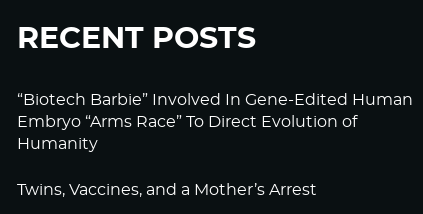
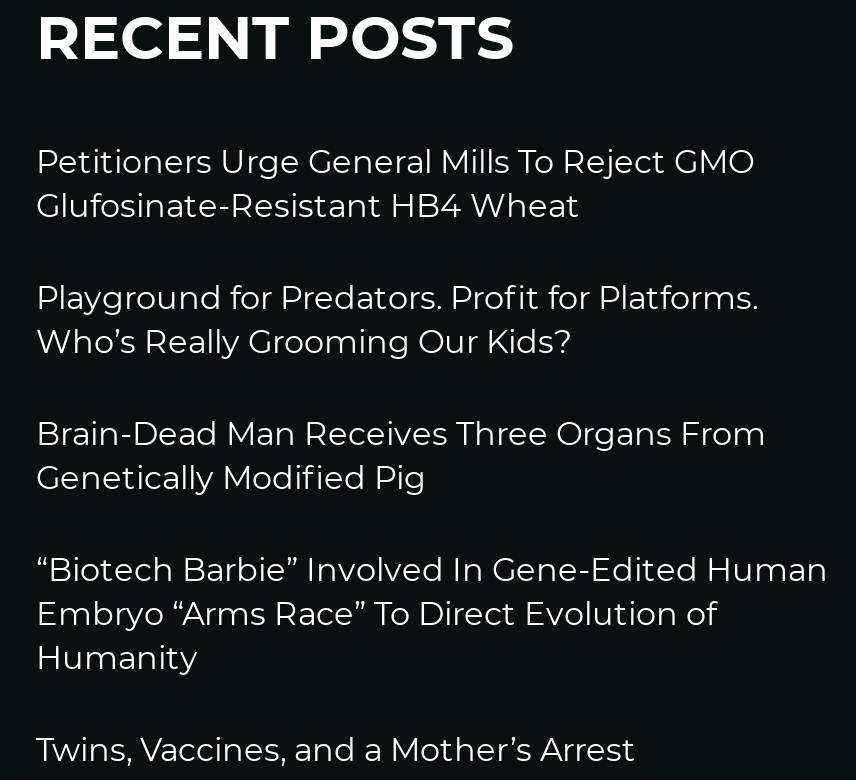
none -> [36,147,766,495] Petitioners Urge General Mills To Reject GMO | Glufosinate-Resistant HB4 Wheat | Playground for Predators. Profit for Platforms. | Who’s Really Grooming Our Kids? | Brain-Dead Man Receives Three Organs From | Genetically Modified Pig

